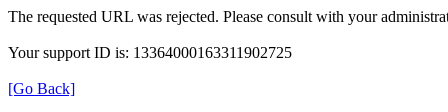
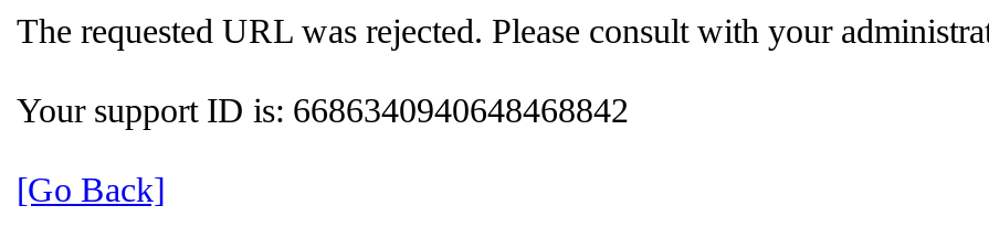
[8,44,292,61] Your support ID is: 13364000163311902725 -> [17,91,629,129] Your support ID is: 6686340940648468842

